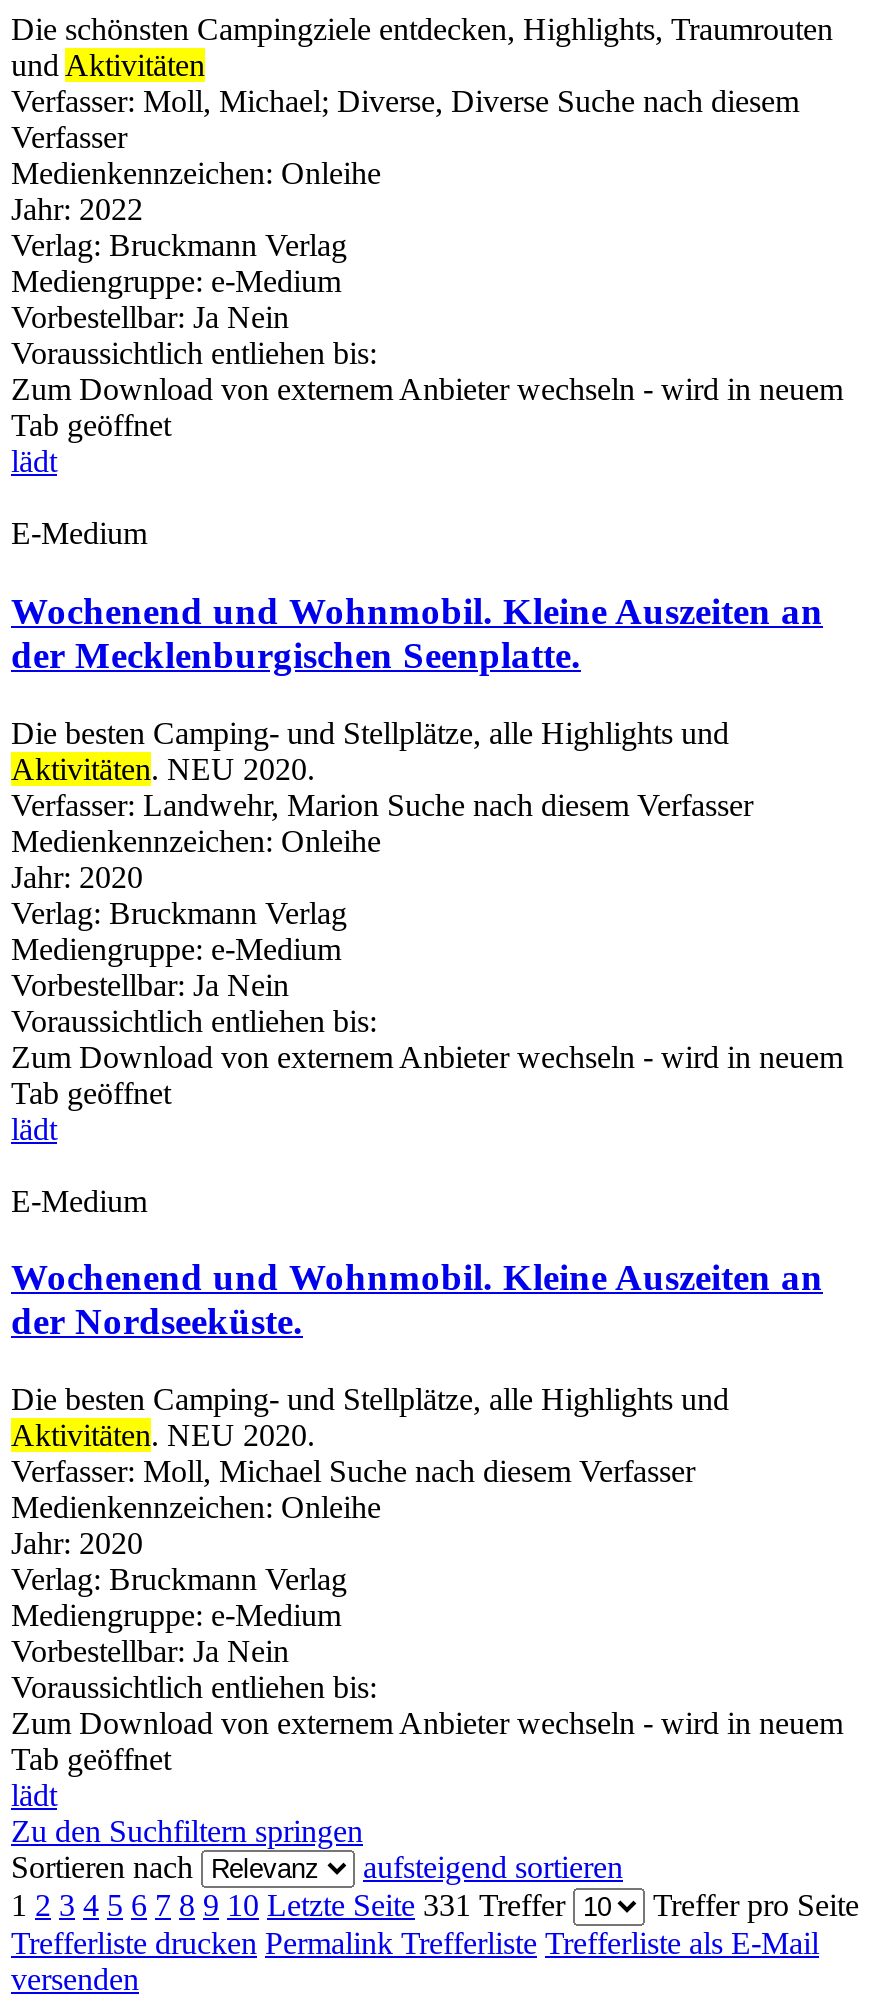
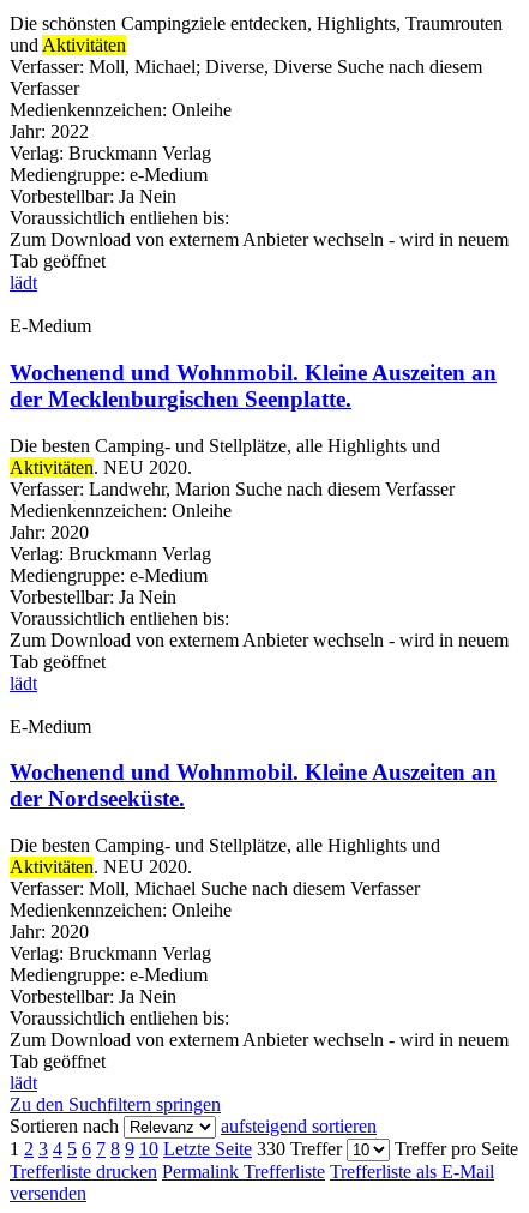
[11,1888,565,1922] 1 2 3 4 5 6 7 8 9 10 Letzte Seite 331 Treffer -> [10,1139,342,1159] 1 2 3 4 5 6 7 8 9 10 Letzte Seite 330 Treffer

